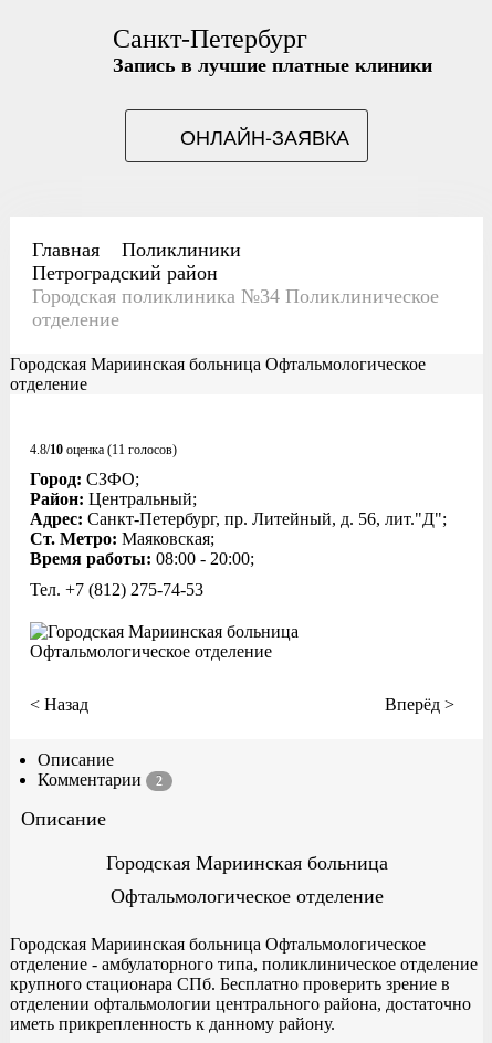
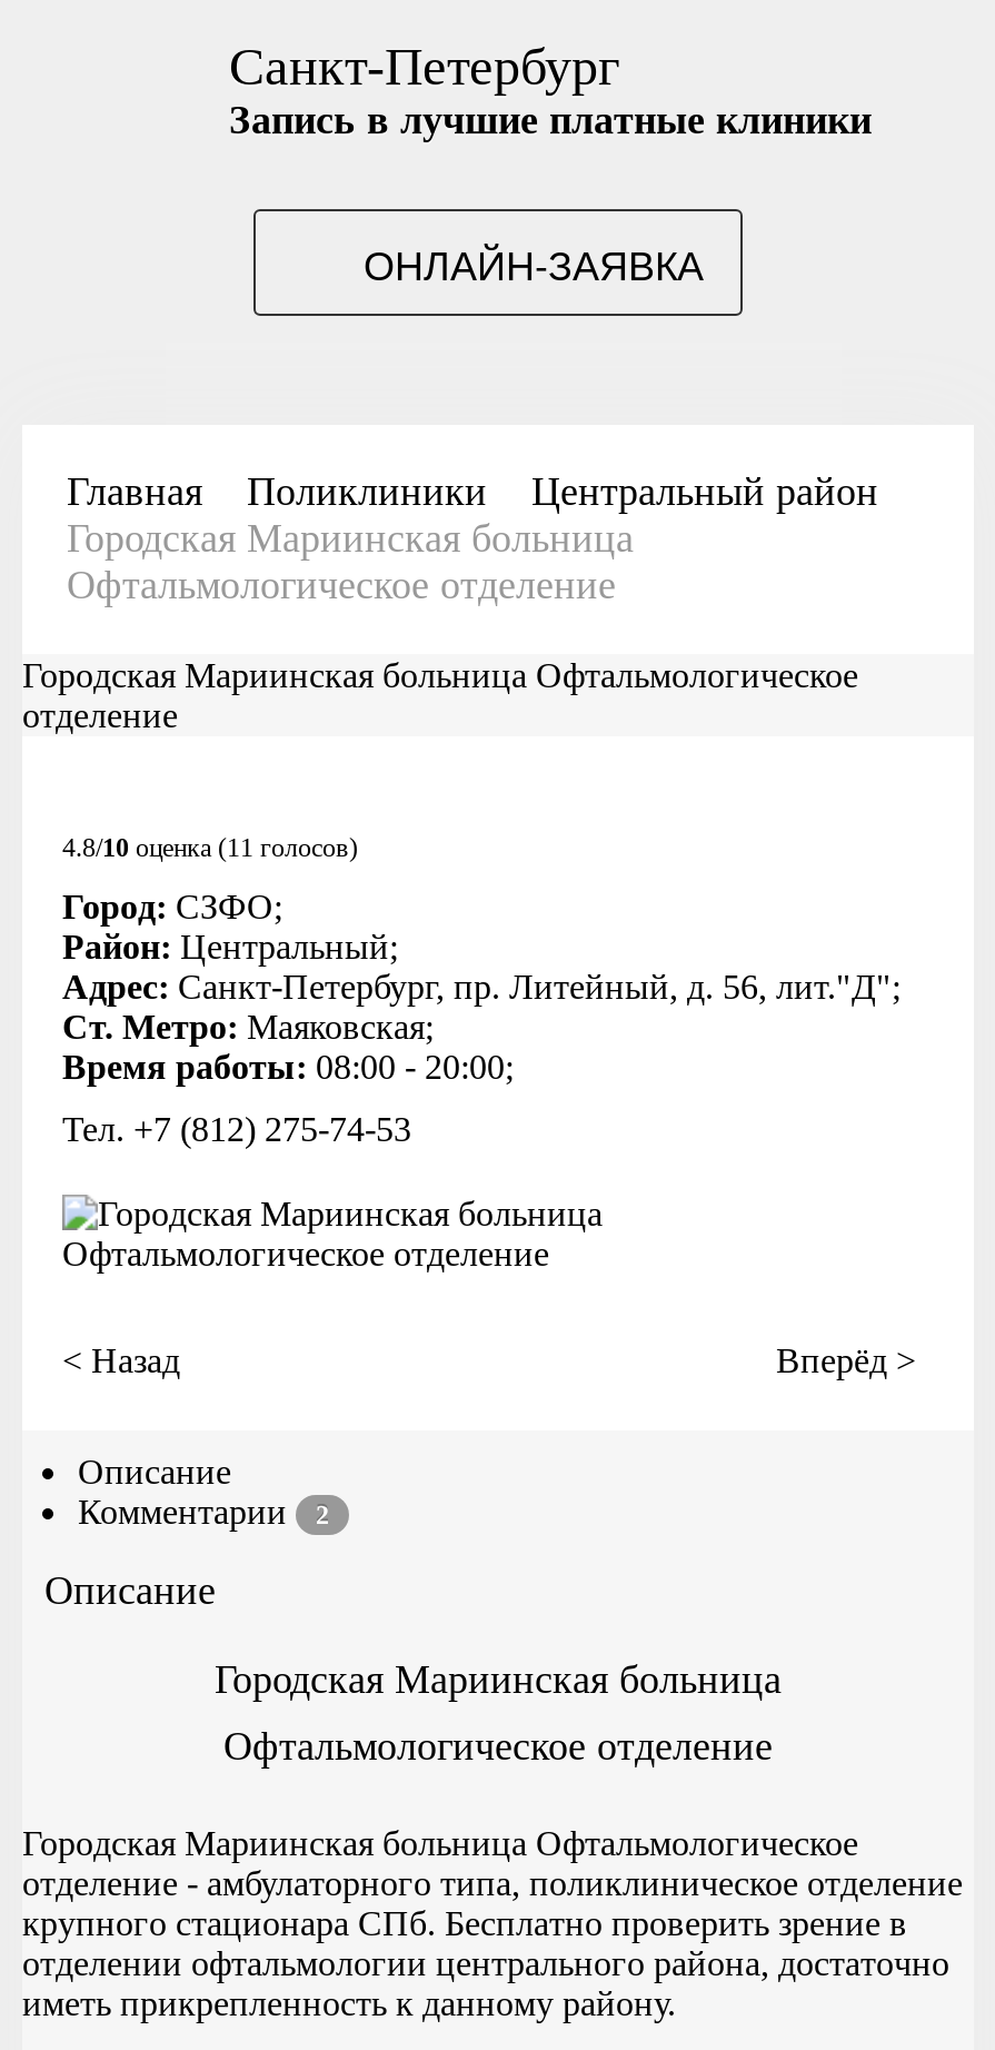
[32,262,439,330] Петроградский район | Городская поликлиника №34 Поликлиническое | отделение -> [67,469,878,607] Центральный район | Городская Мариинская больница | Офтальмологическое отделение

